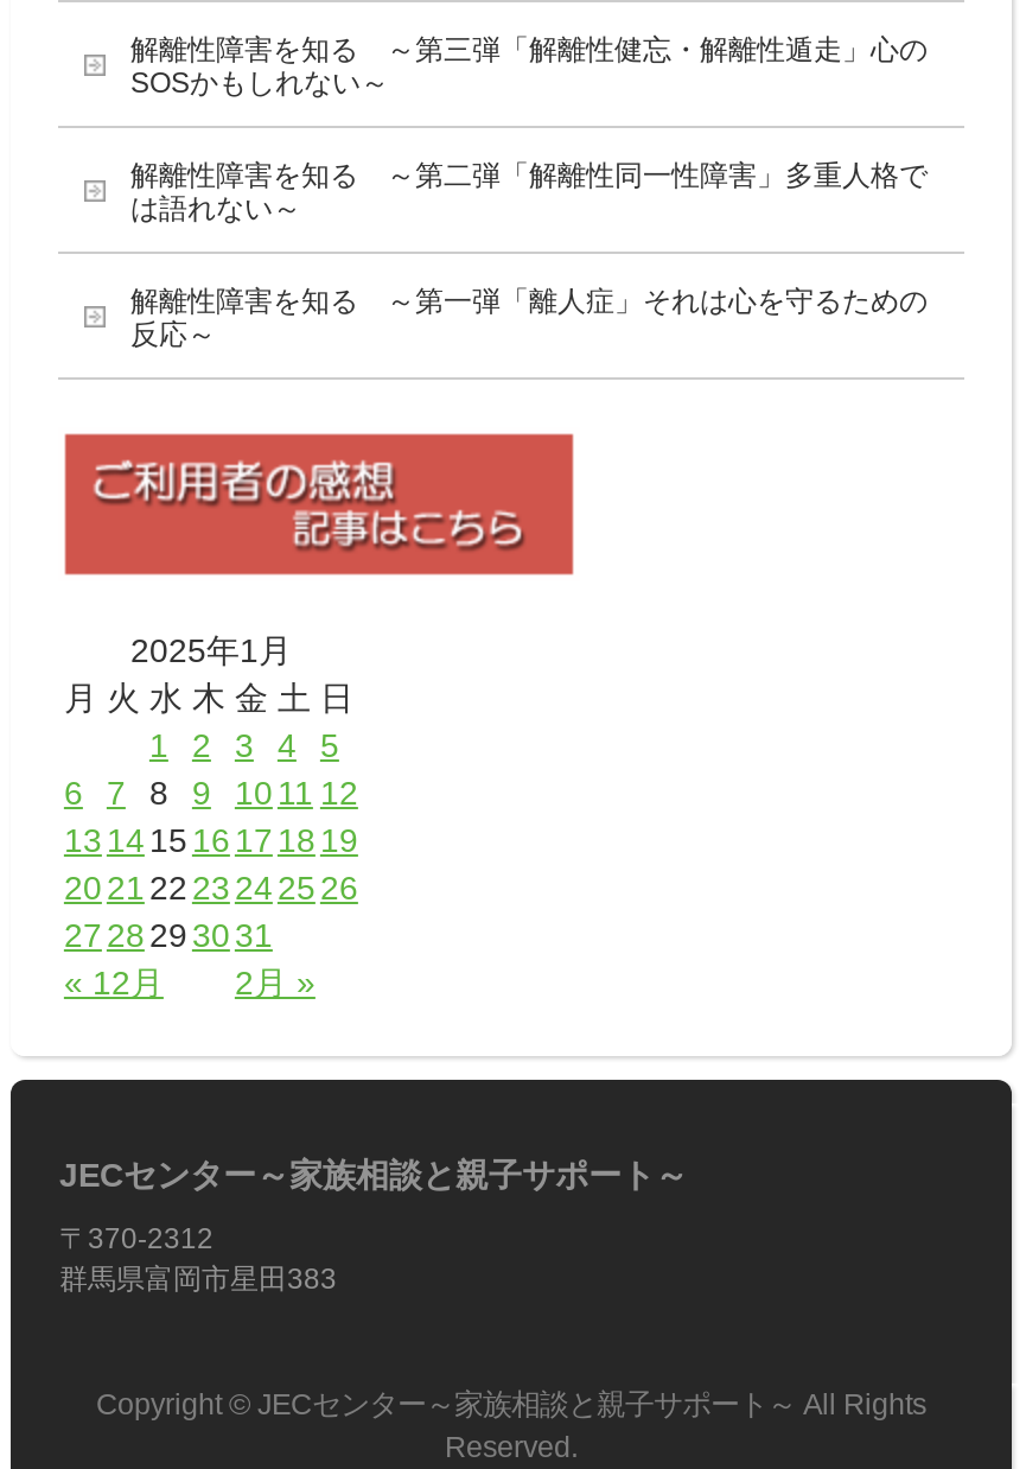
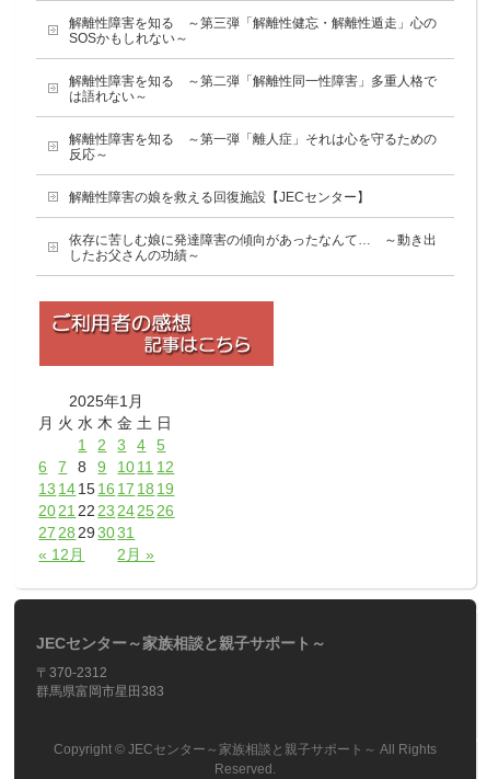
none -> [69,190,437,263] 解離性障害の娘を救える回復施設【JECセンター】 | 依存に苦しむ娘に発達障害の傾向があったなんて… ～動き出 | したお父さんの功績～

